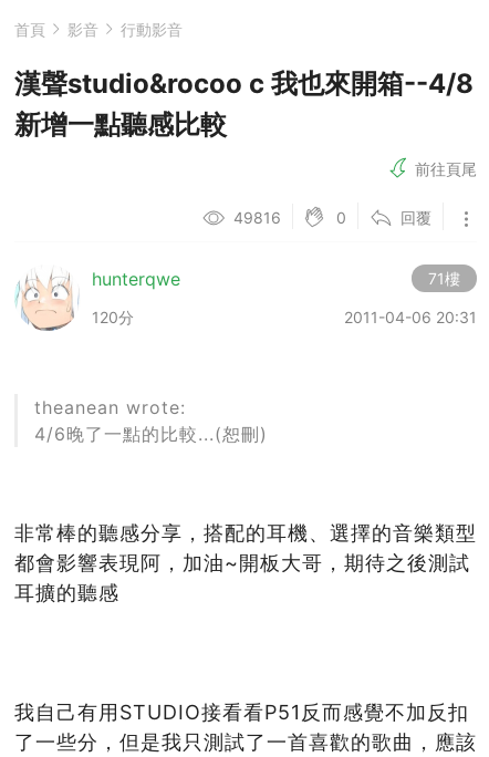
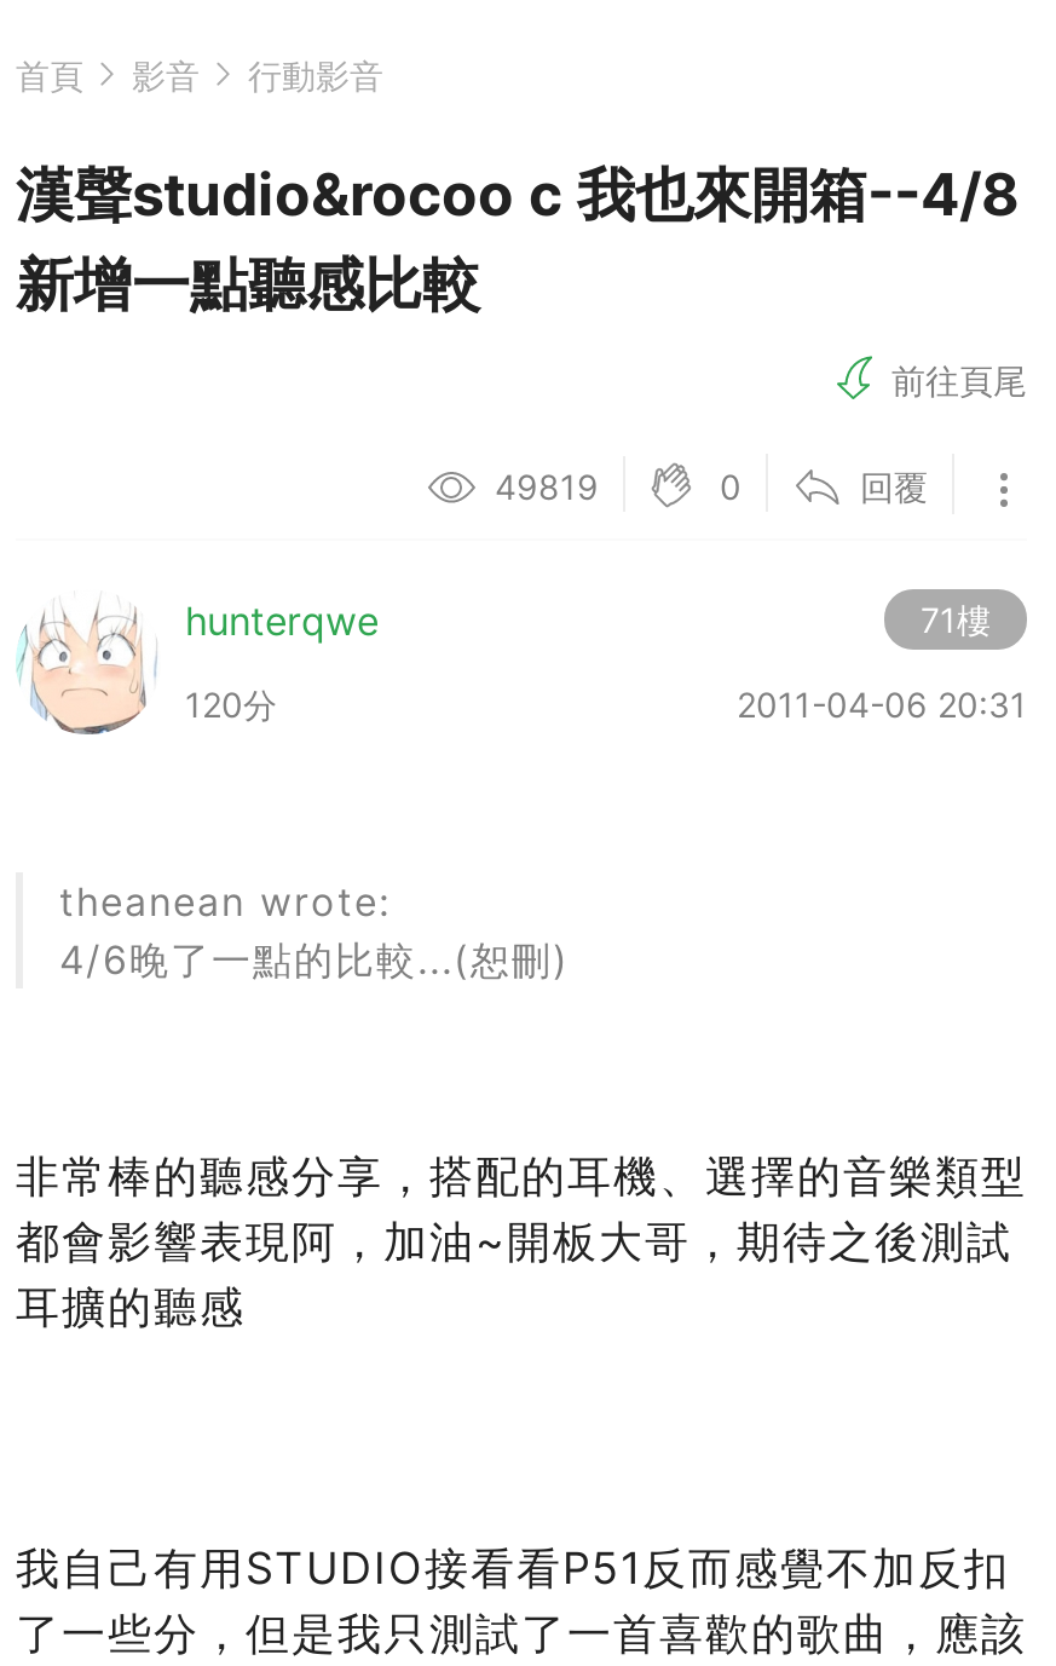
[233,208,281,227] 49816 -> [495,467,599,508] 49819

